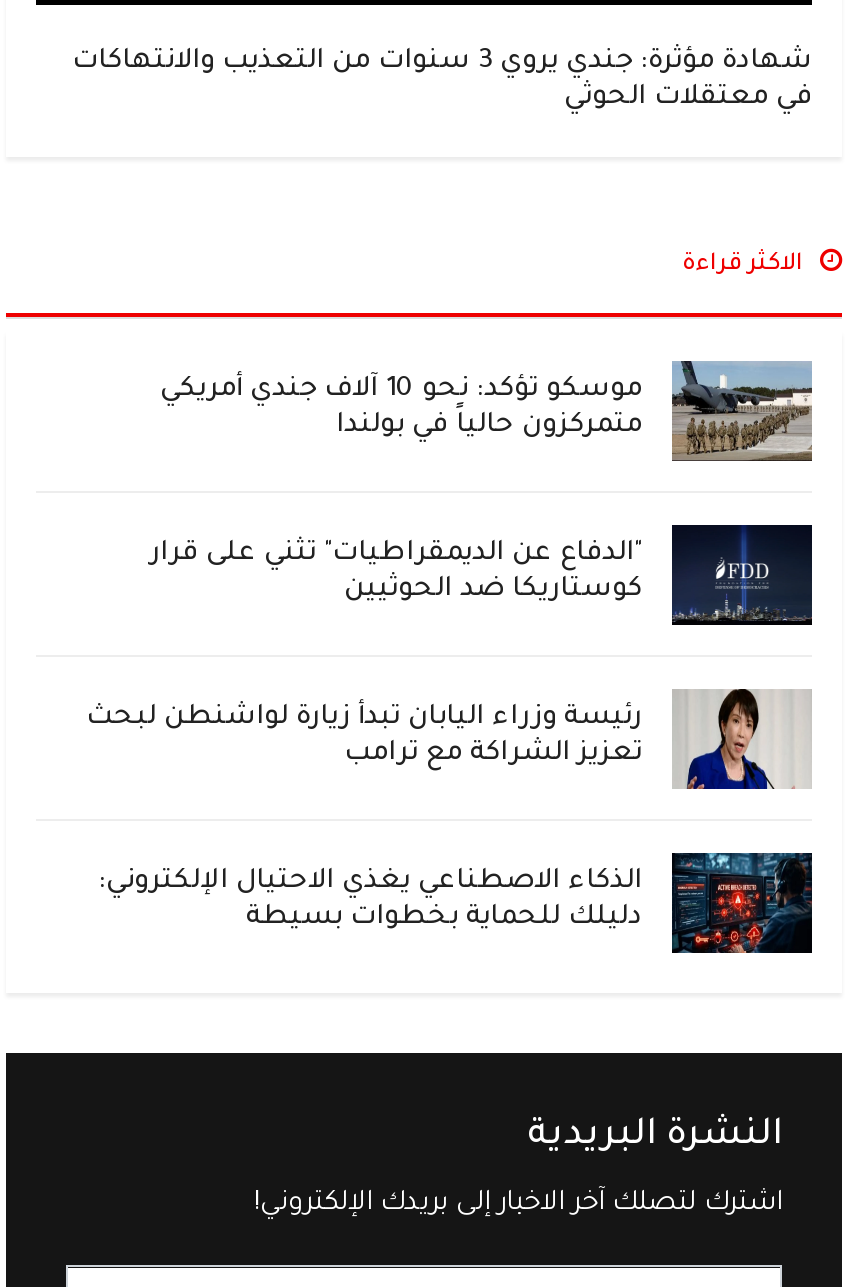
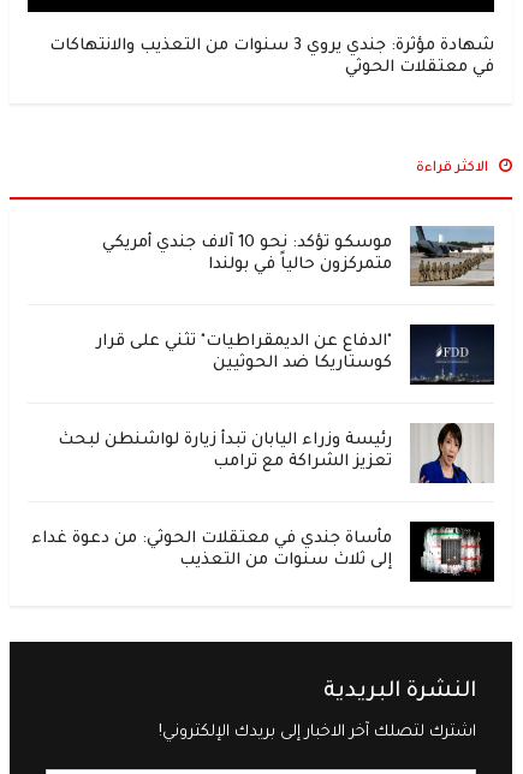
[98,851,812,955] [image] | الذكاء الاصطناعي يغذي الاحتيال الإلكتروني: | دليلك للحماية بخطوات بسيطة -> [31,520,494,583] [image] | مأساة جندي في معتقلات الحوثي: من دعوة غداء | إلى ثلاث سنوات من التعذيب

